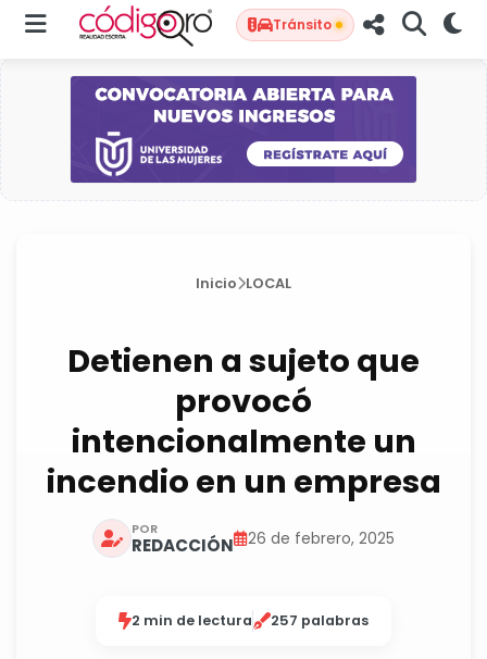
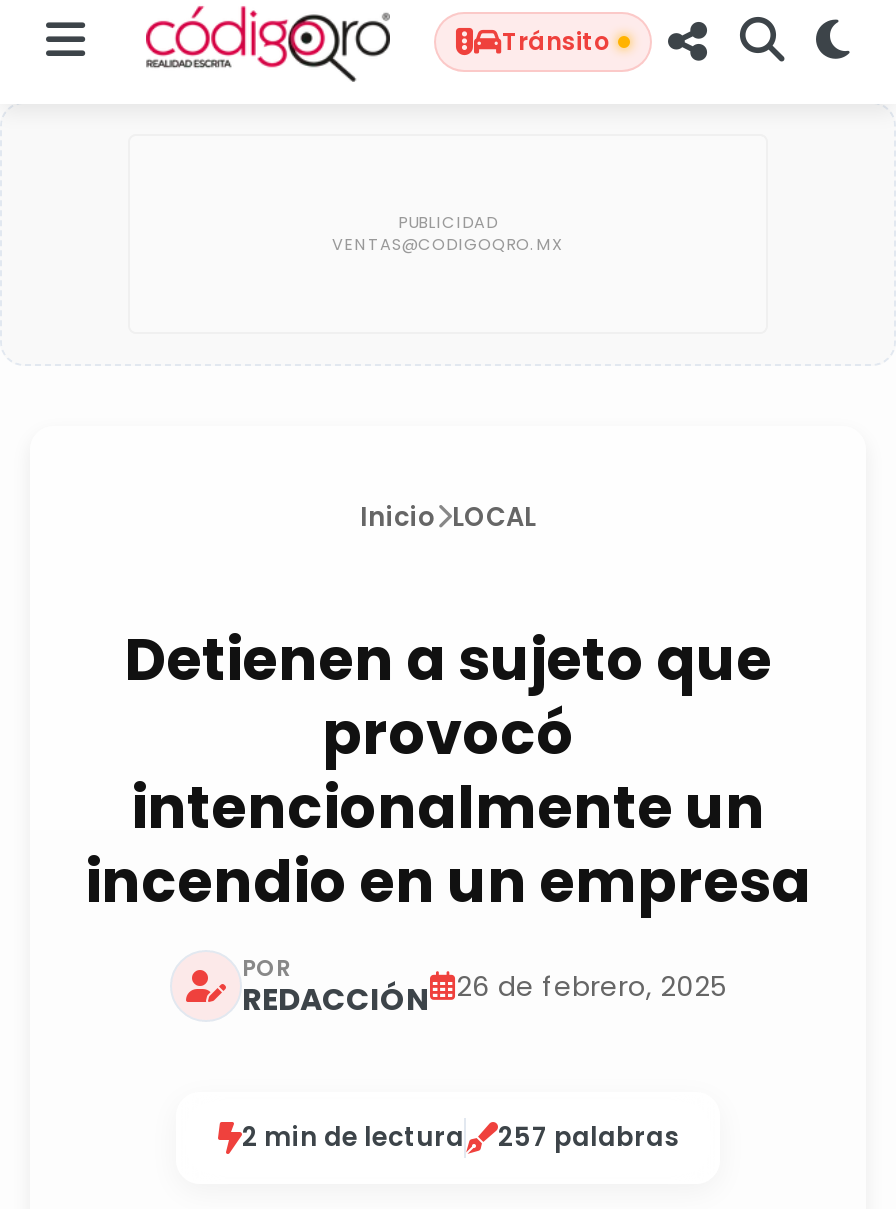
[70,75,417,184] [image] -> none

